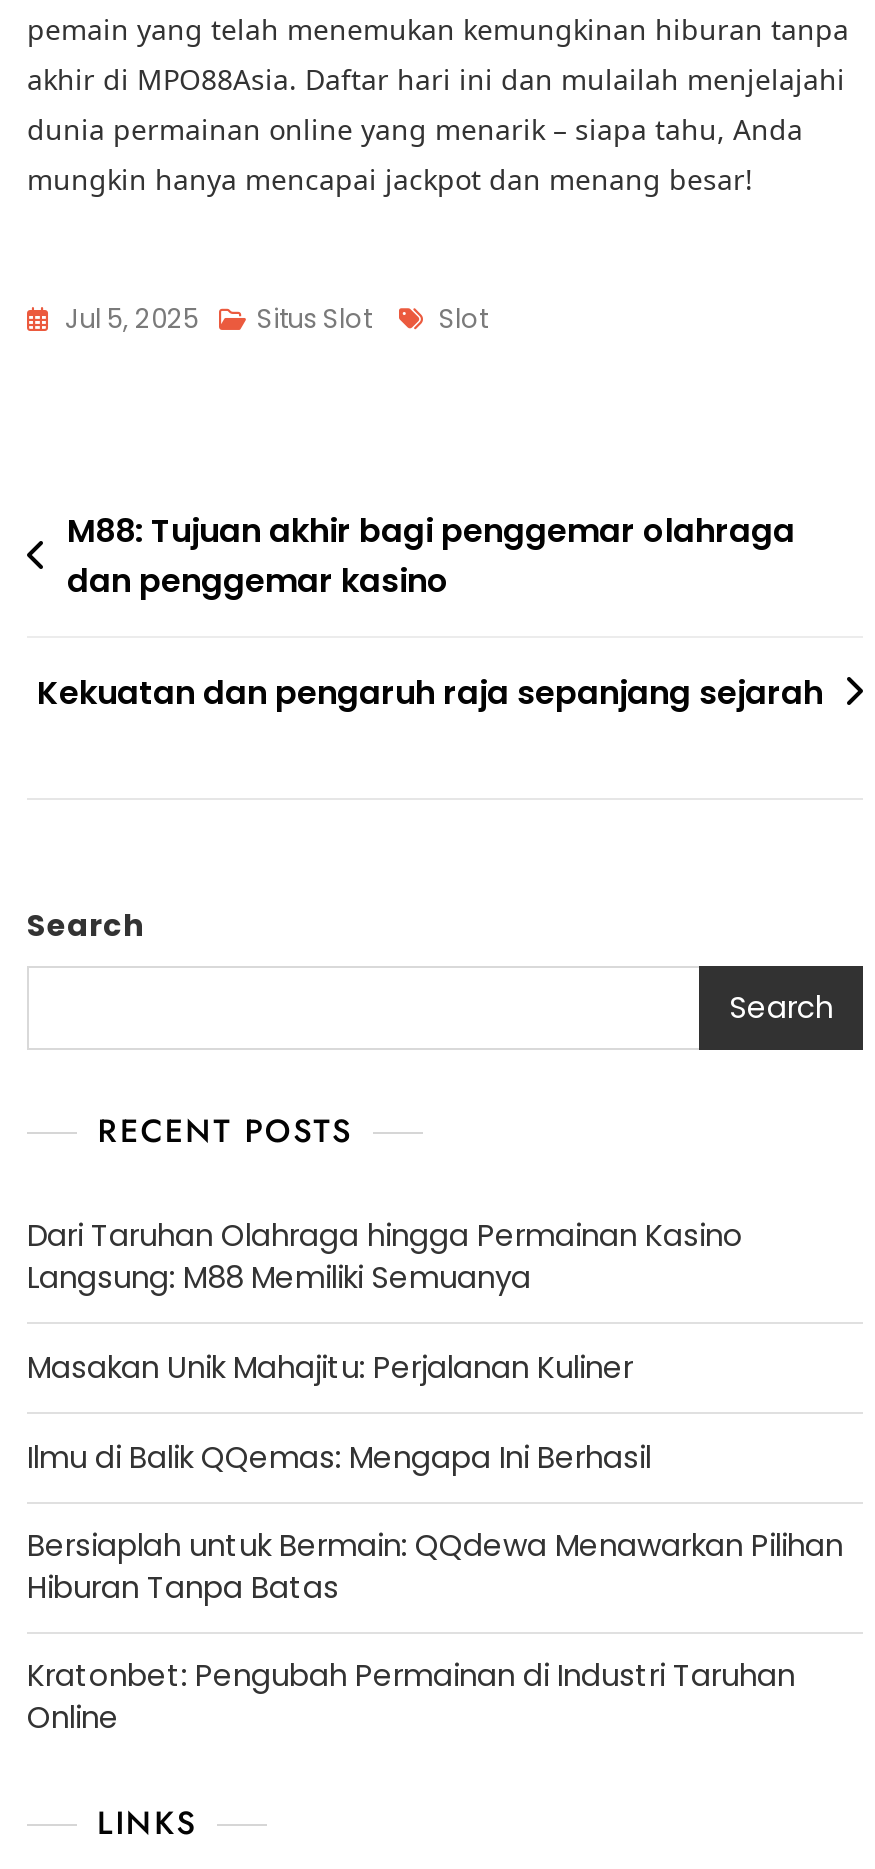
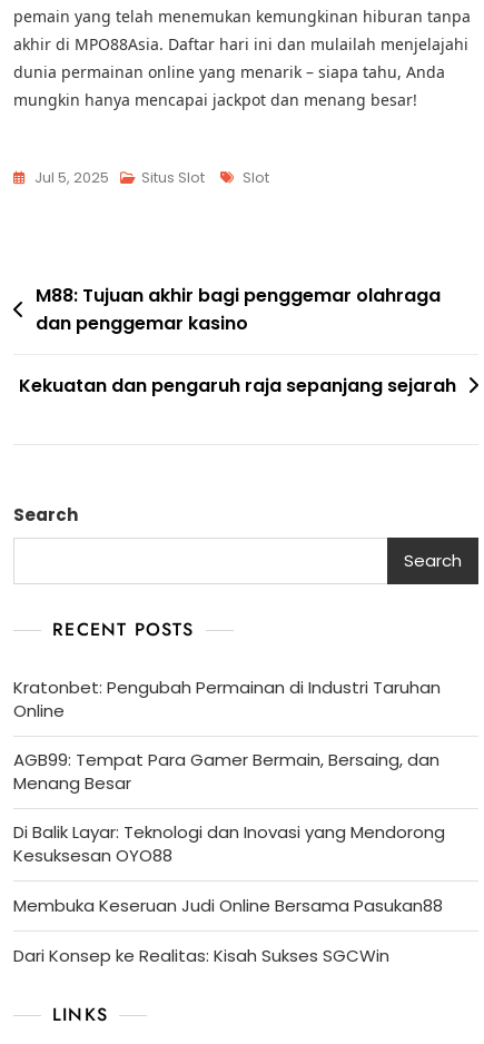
[27,1213,843,1607] Dari Taruhan Olahraga hingga Permainan Kasino | Langsung: M88 Memiliki Semuanya | Masakan Unik Mahajitu: Perjalanan Kuliner | Ilmu di Balik QQemas: Mengapa Ini Berhasil | Bersiaplah untuk Bermain: QQdewa Menawarkan Pilihan | Hiburan Tanpa Batas -> none
moved [27,1653,795,1737] -> [13,675,441,722]: Kratonbet: Pengubah Permainan di Industri Taruhan | Online
none -> [13,747,445,967] AGB99: Tempat Para Gamer Bermain, Bersaing, dan | Menang Besar | Di Balik Layar: Teknologi dan Inovasi yang Mendorong | Kesuksesan OYO88 | Membuka Keseruan Judi Online Bersama Pasukan88 | Dari Konsep ke Realitas: Kisah Sukses SGCWin

